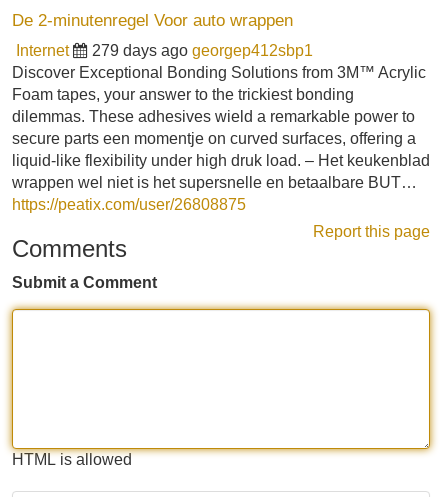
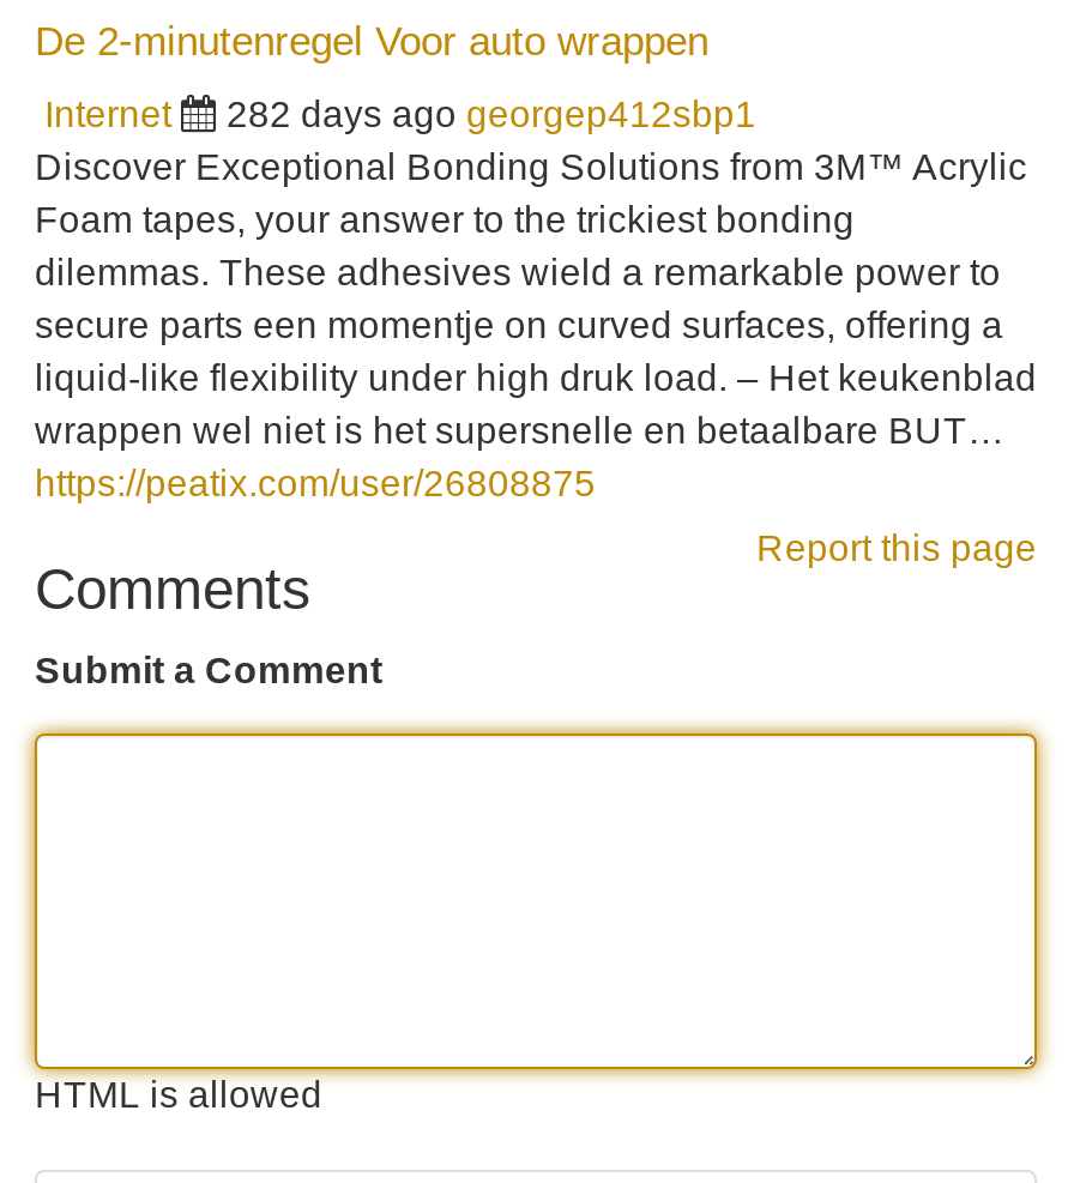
[92,42,313,59] 279 days ago georgep412sbp1 -> [227,93,756,134] 282 days ago georgep412sbp1

